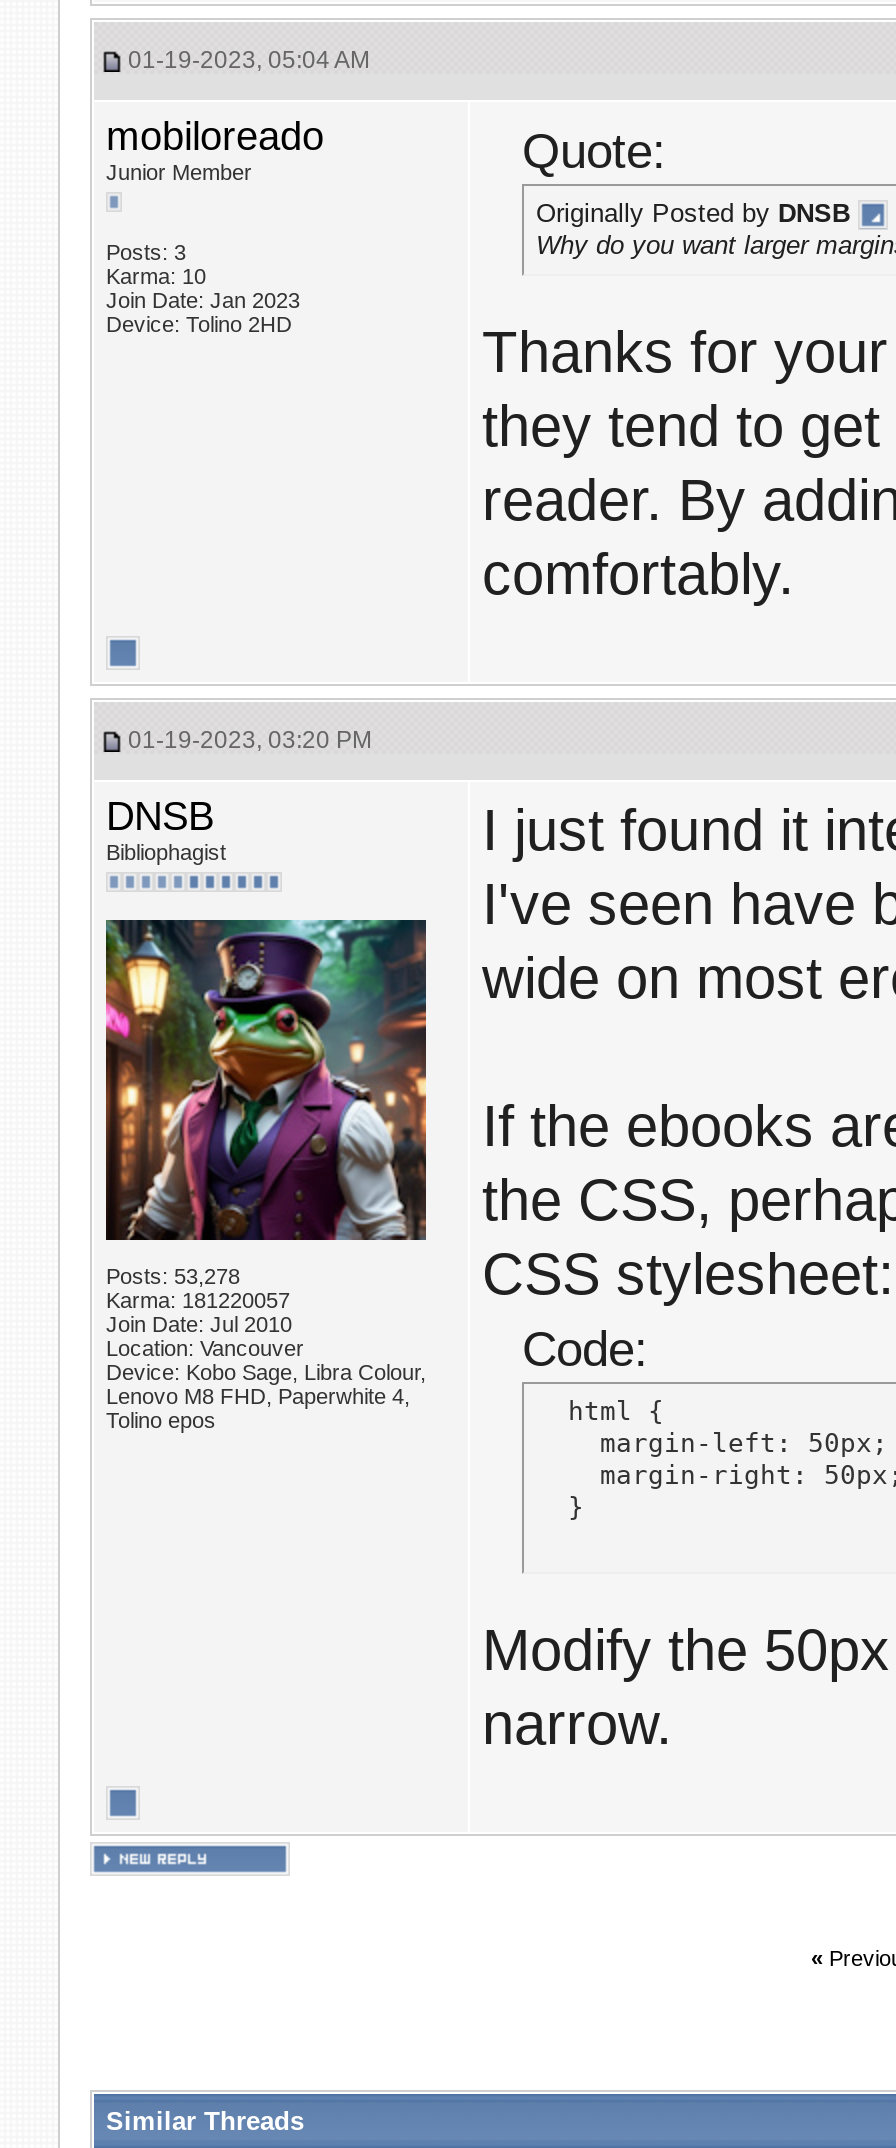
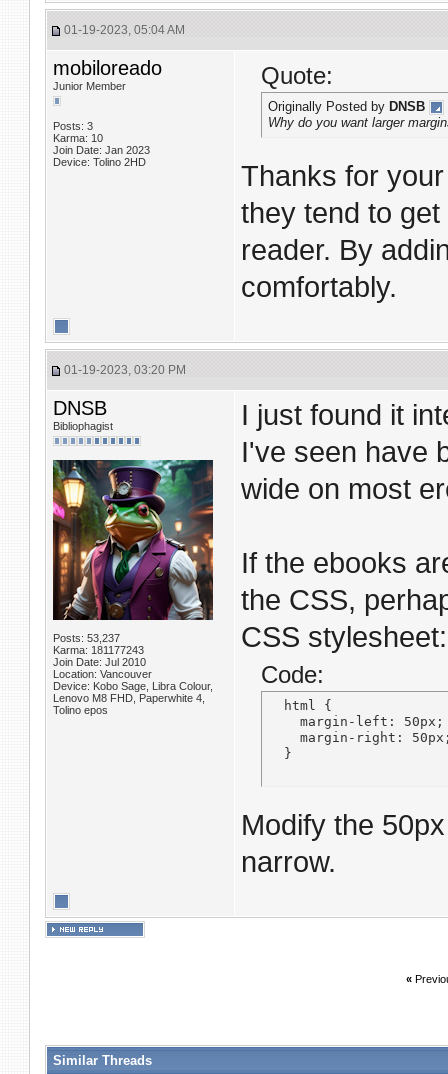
[106,1264,240,1288] Posts: 53,278 -> [53,632,120,644] Posts: 53,237
[106,1288,290,1312] Karma: 181220057 -> [53,644,144,656] Karma: 181177243

